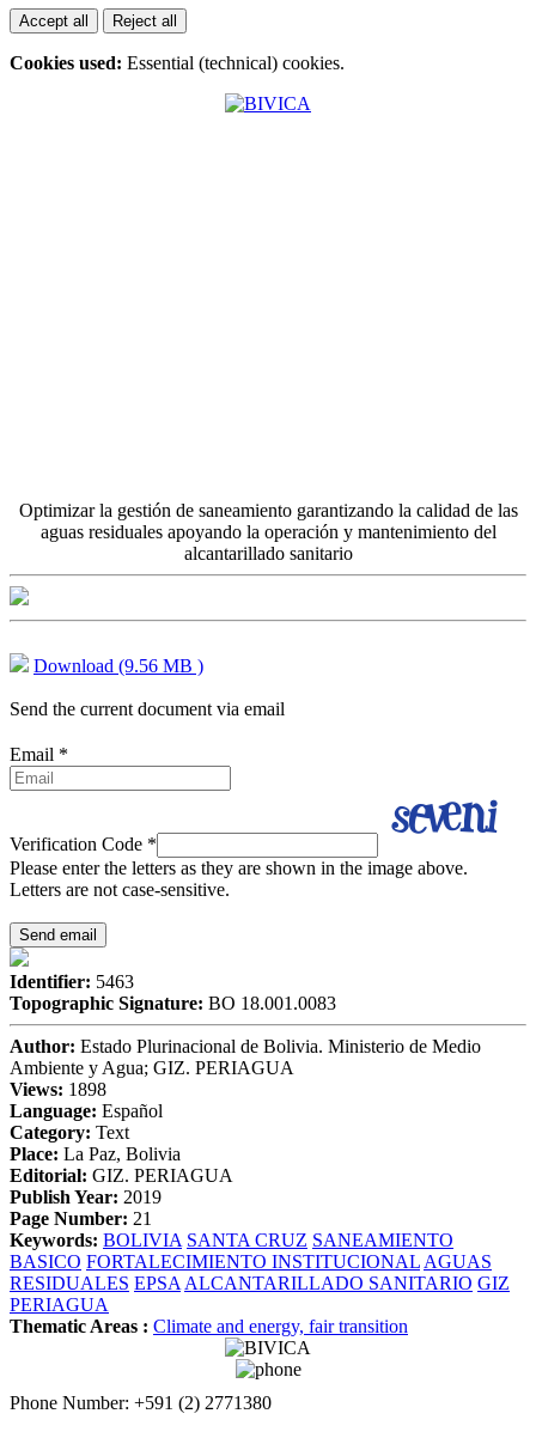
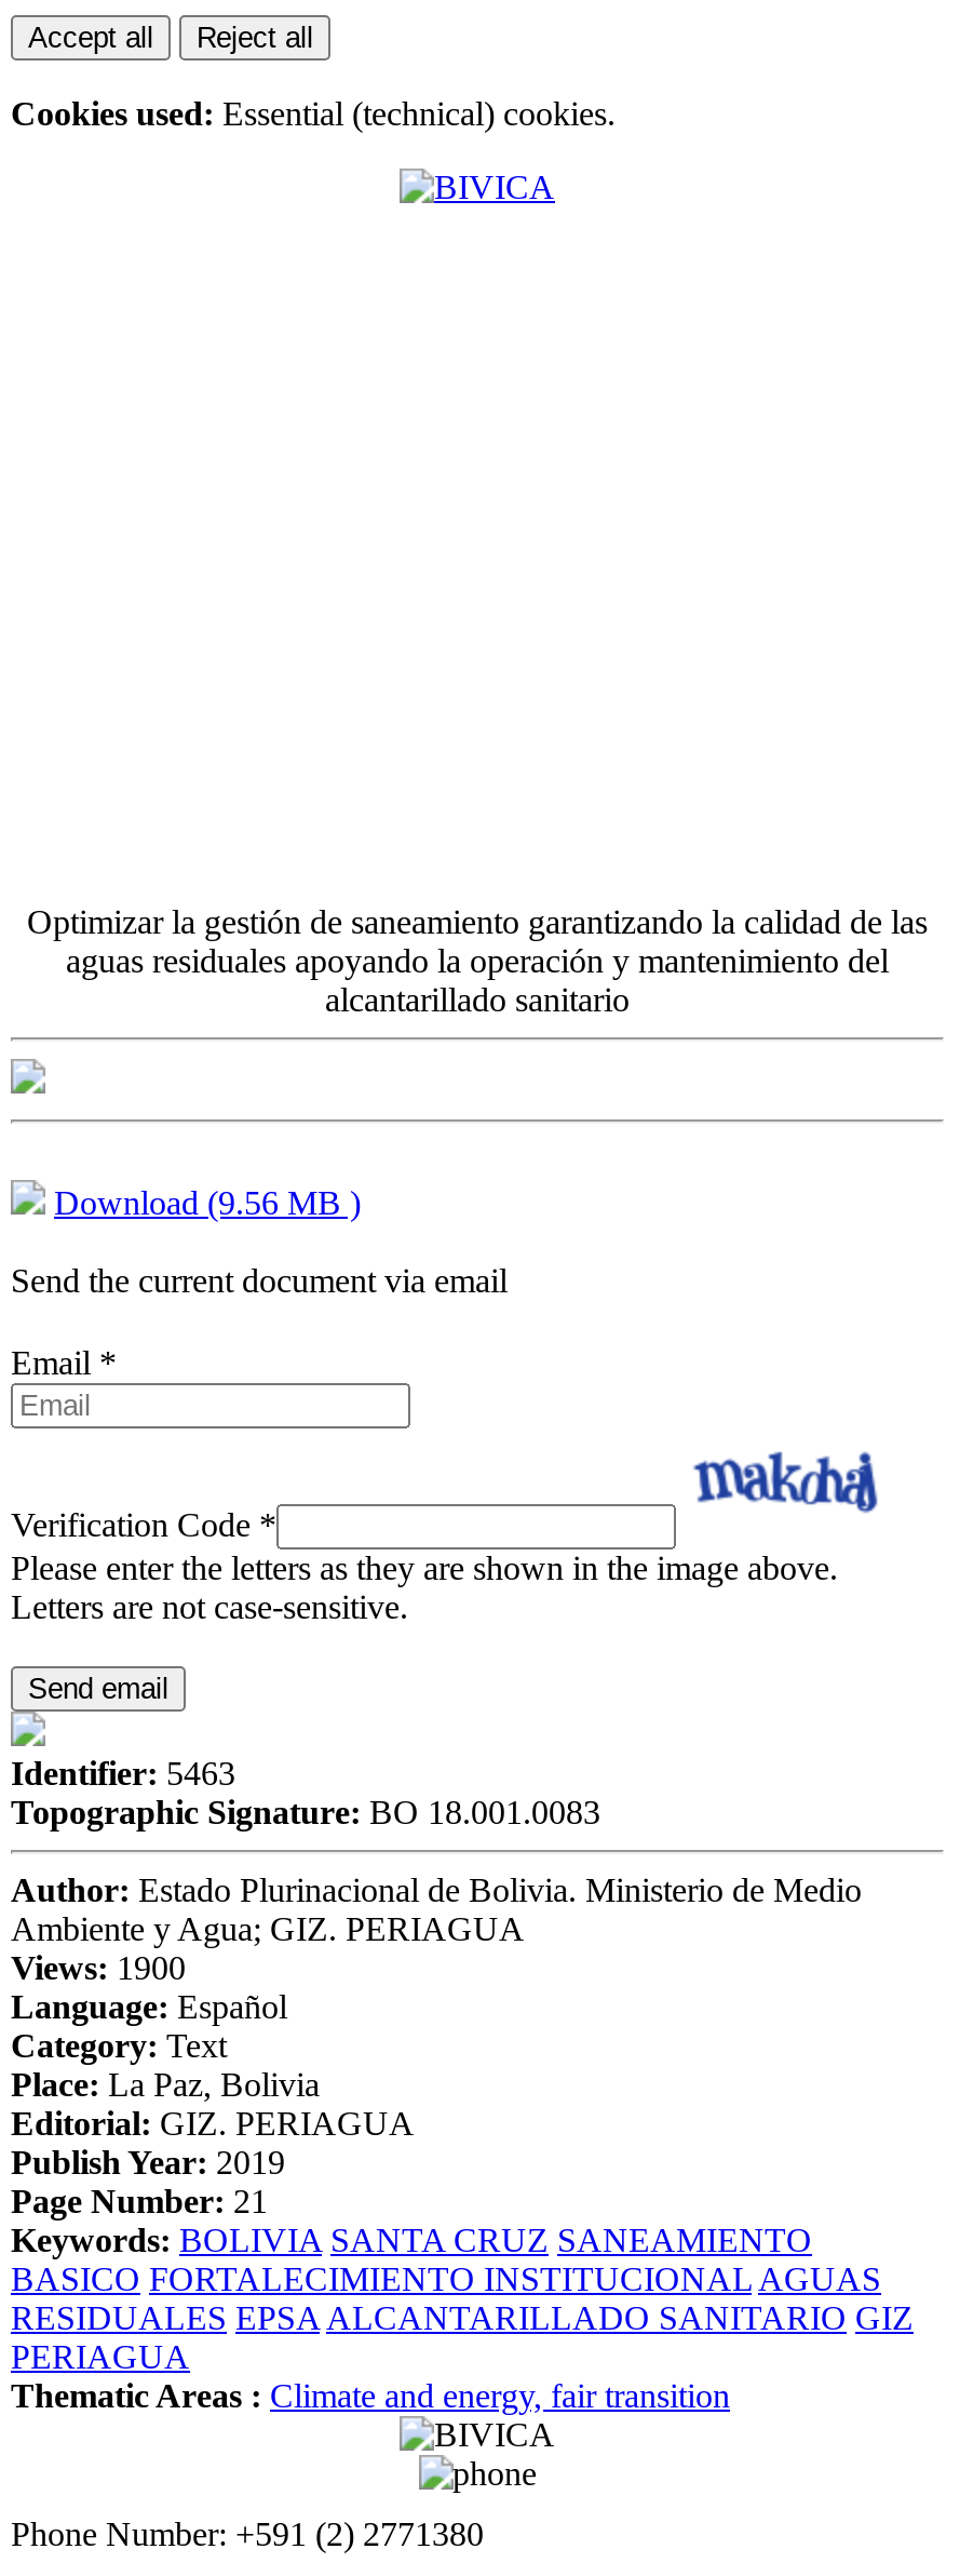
[389,798,499,837] [image] -> [691,1446,892,1515] [image]
[10,1079,106,1099] Views: 1898 -> [11,1949,186,1986] Views: 1900

